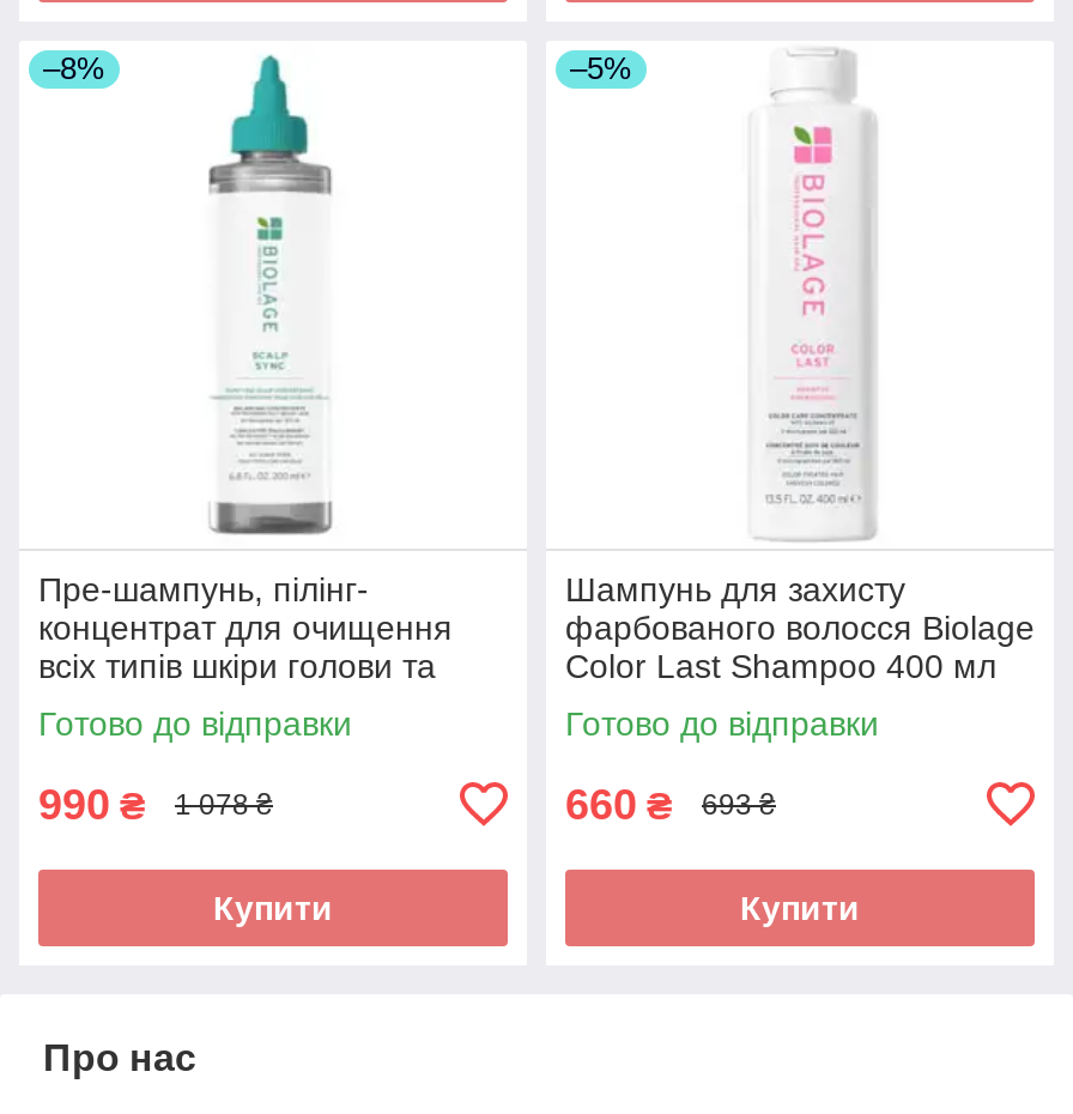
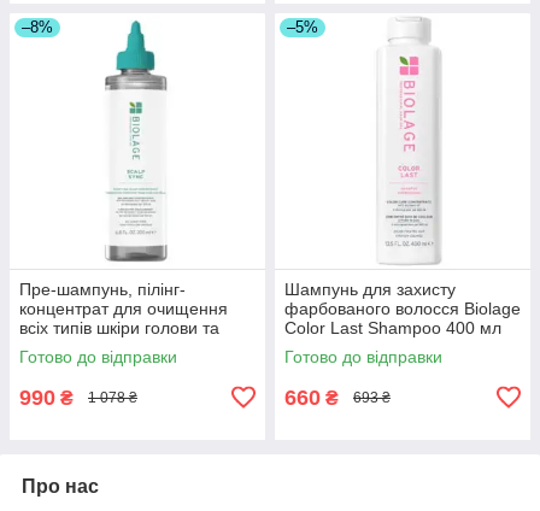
[213,888,333,927] Купити -> none
[740,888,860,927] Купити -> none

